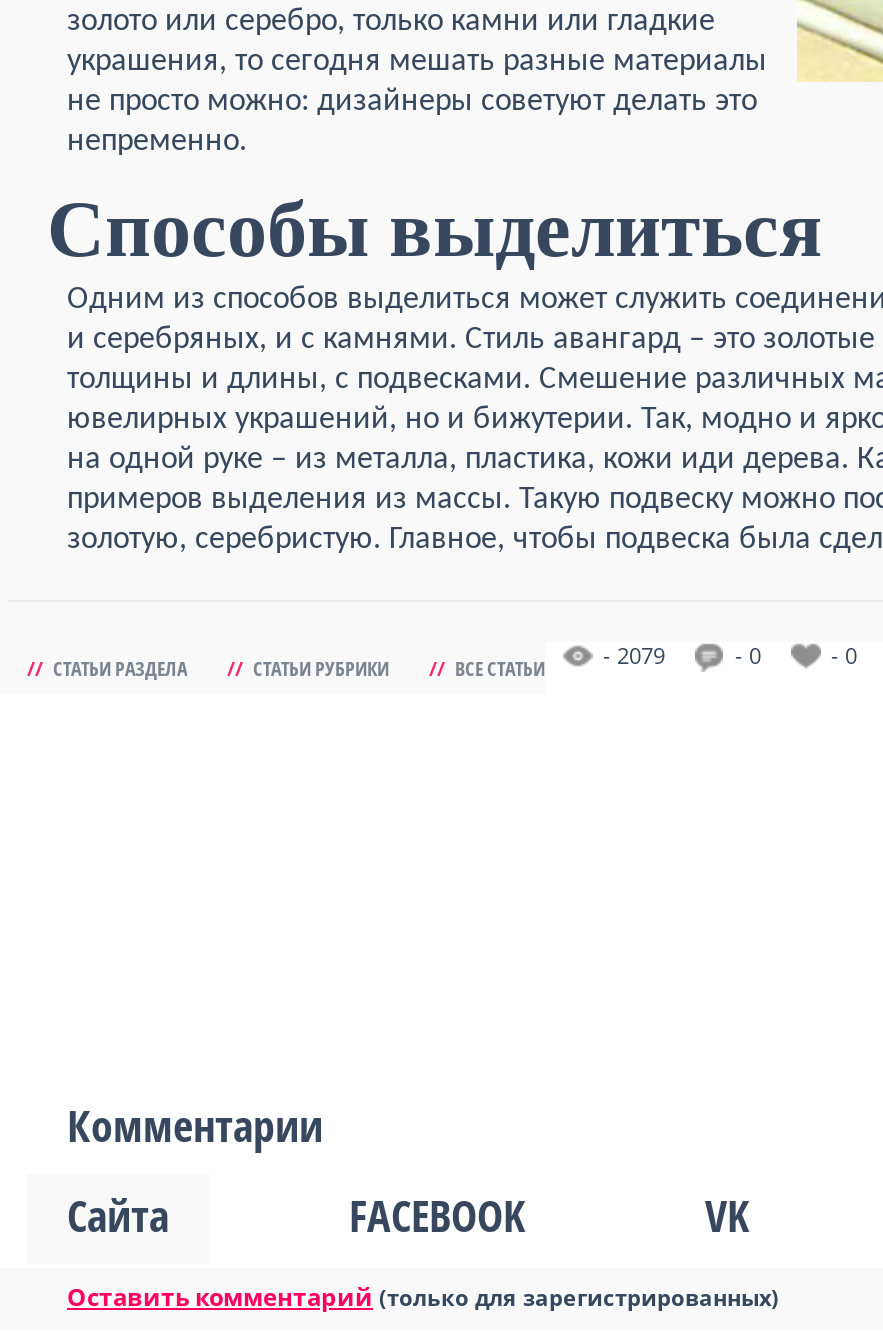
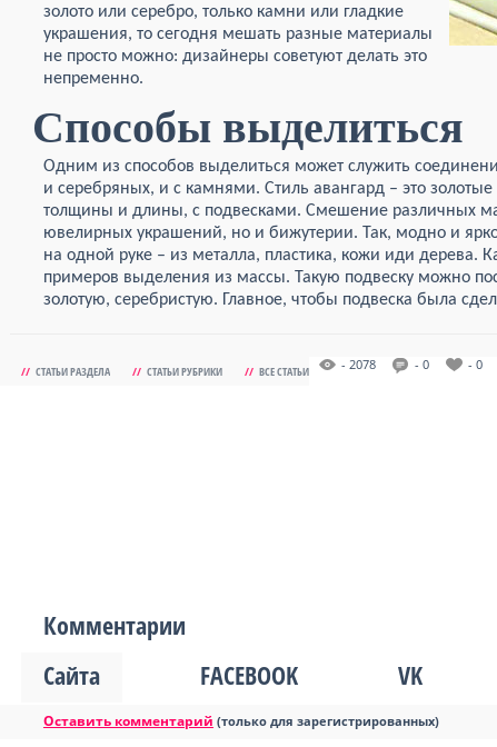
[603,640,665,670] - 2079 -> [341,356,376,372] - 2078

